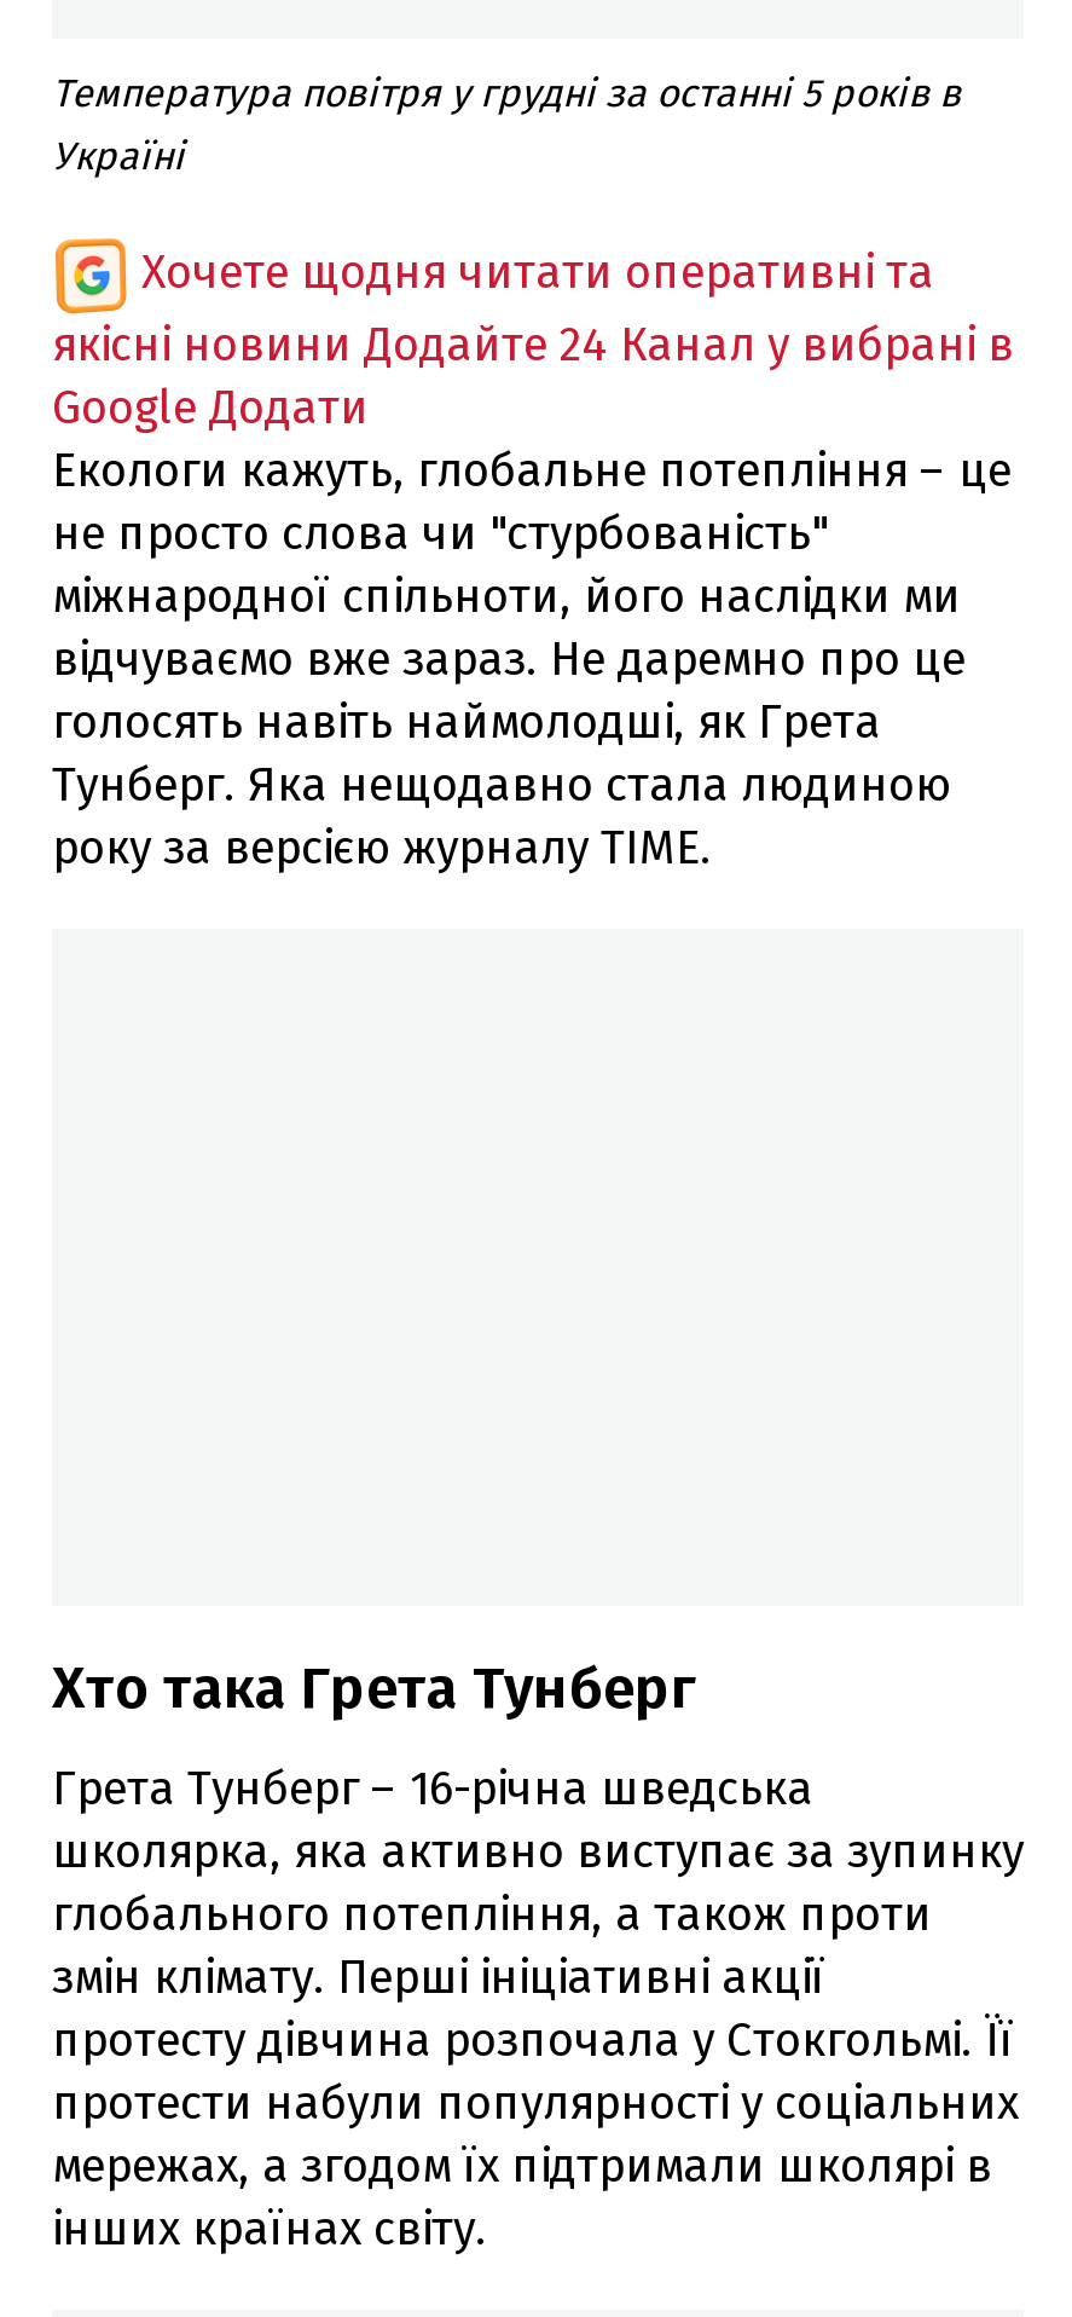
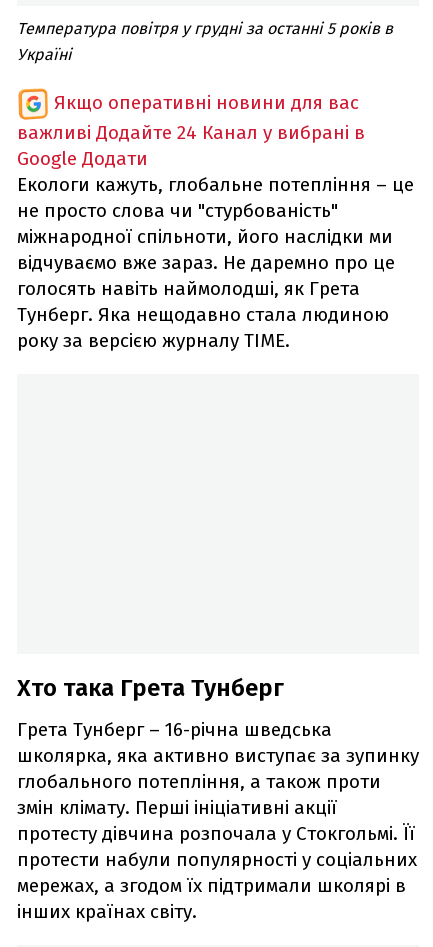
[52,244,1014,372] Хочете щодня читати оперативні та | якісні новини Додайте 24 Канал у вибрані в -> [17,91,365,144] Якщо оперативні новини для вас | важливі Додайте 24 Канал у вибрані в

